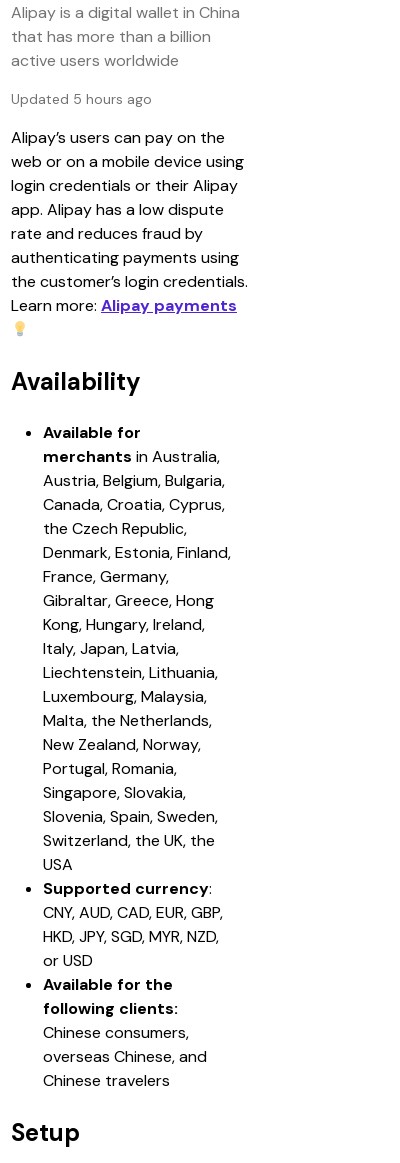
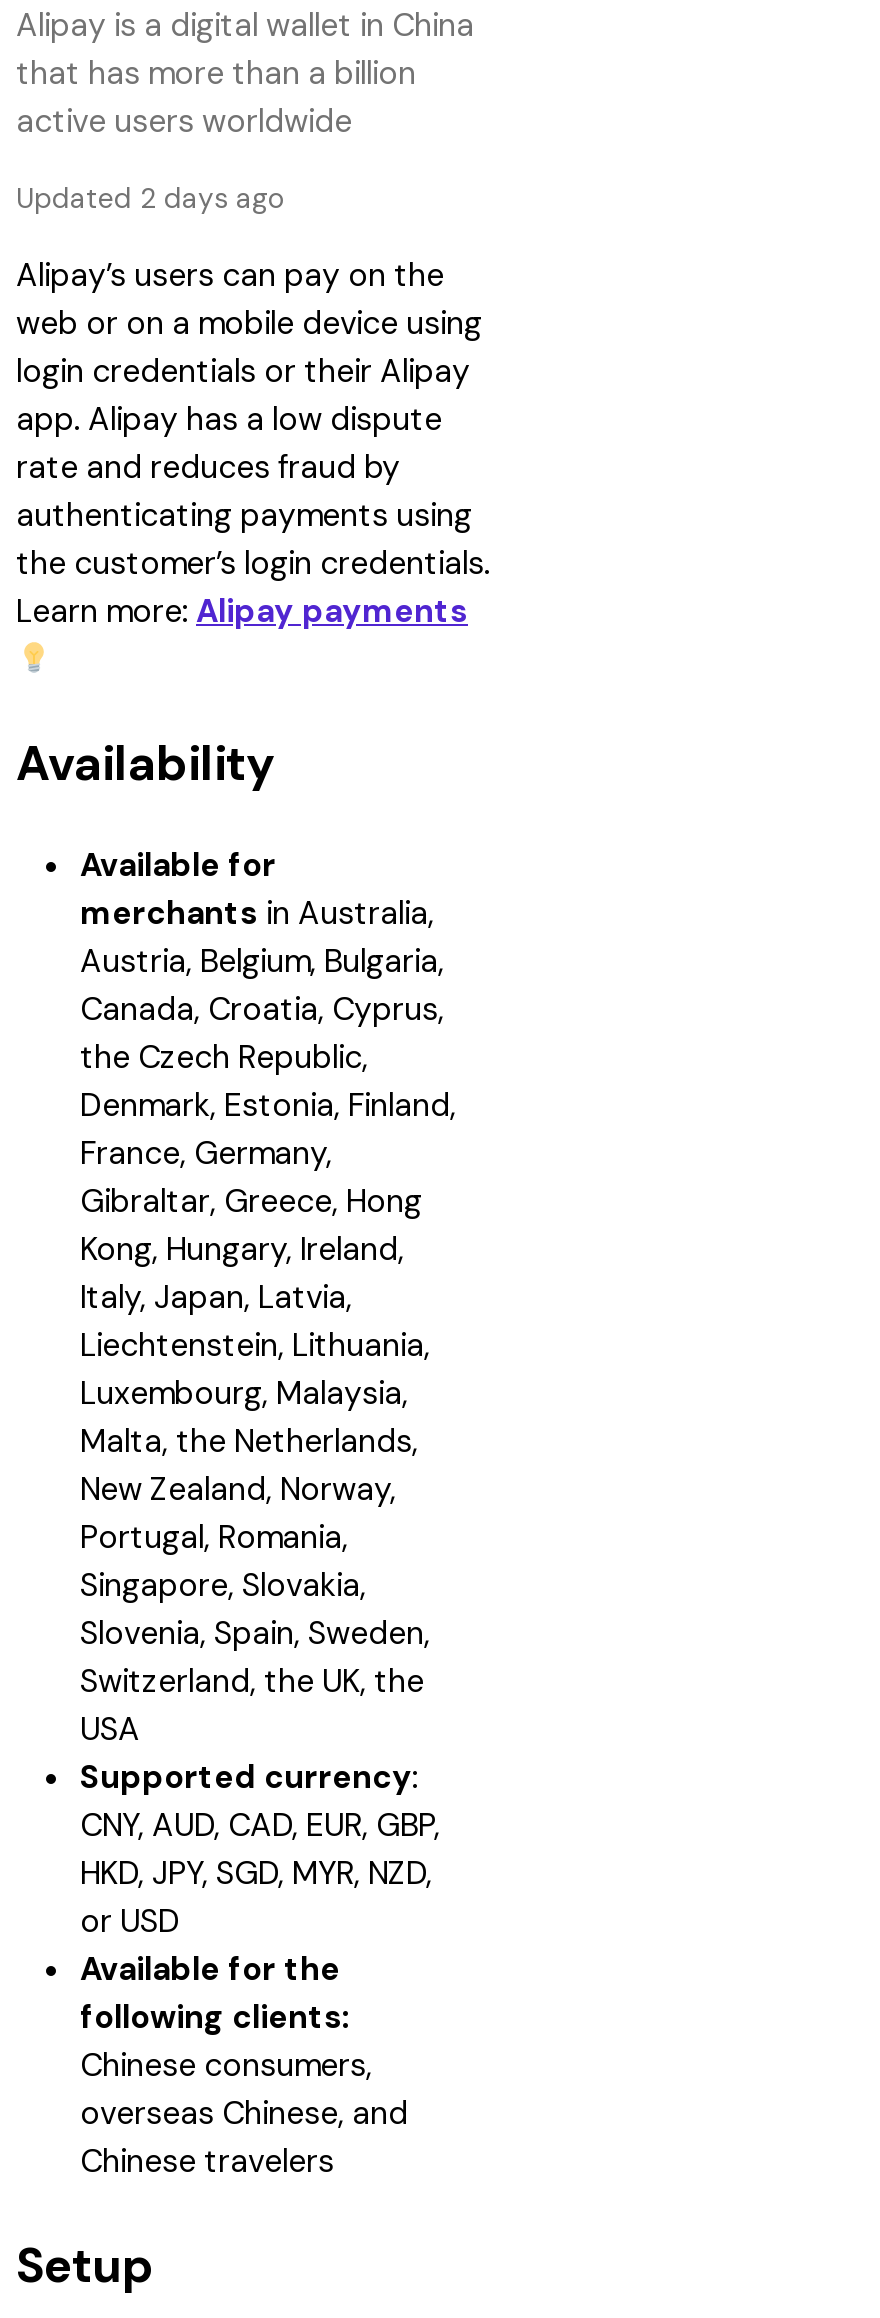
[11,90,152,108] Updated 5 hours ago -> [16,180,286,216] Updated 2 days ago

